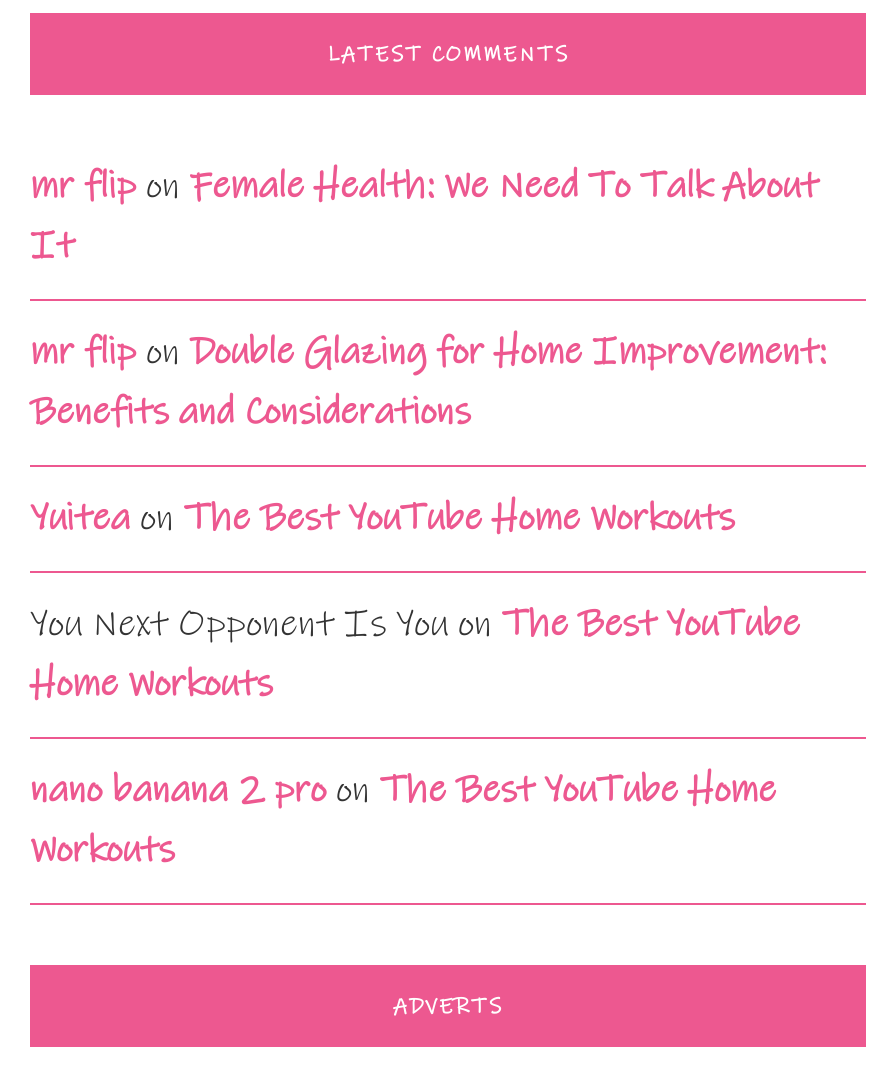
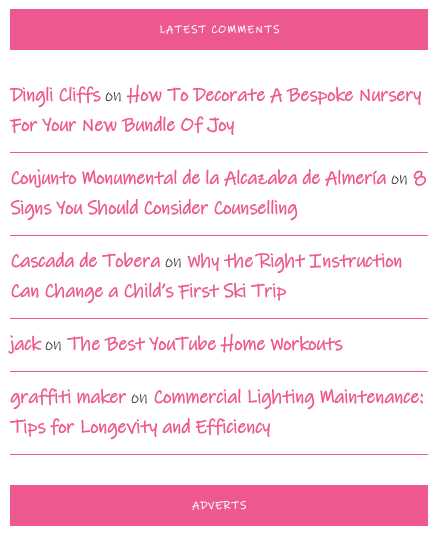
[30,163,818,269] mr flip on Female Health: We Need To Talk About | It -> [10,84,421,137] Dingli Cliffs on How To Decorate A Bespoke Nursery | For Your New Bundle Of Joy
[30,329,826,435] mr flip on Double Glazing for Home Improvement: | Benefits and Considerations -> [10,167,426,220] Conjunto Monumental de la Alcazaba de Almería on 8 | Signs You Should Consider Counselling
[30,495,734,541] Yuitea on The Best YouTube Home Workouts -> [10,250,402,303] Cascada de Tobera on Why the Right Instruction | Can Change a Child’s First Ski Trip
[30,601,800,707] You Next Opponent Is You on The Best YouTube | Home Workouts -> [10,333,342,356] jack on The Best YouTube Home Workouts
[30,767,776,873] nano banana 2 pro on The Best YouTube Home | Workouts -> [10,386,423,439] graffiti maker on Commercial Lighting Maintenance: | Tips for Longevity and Efficiency

